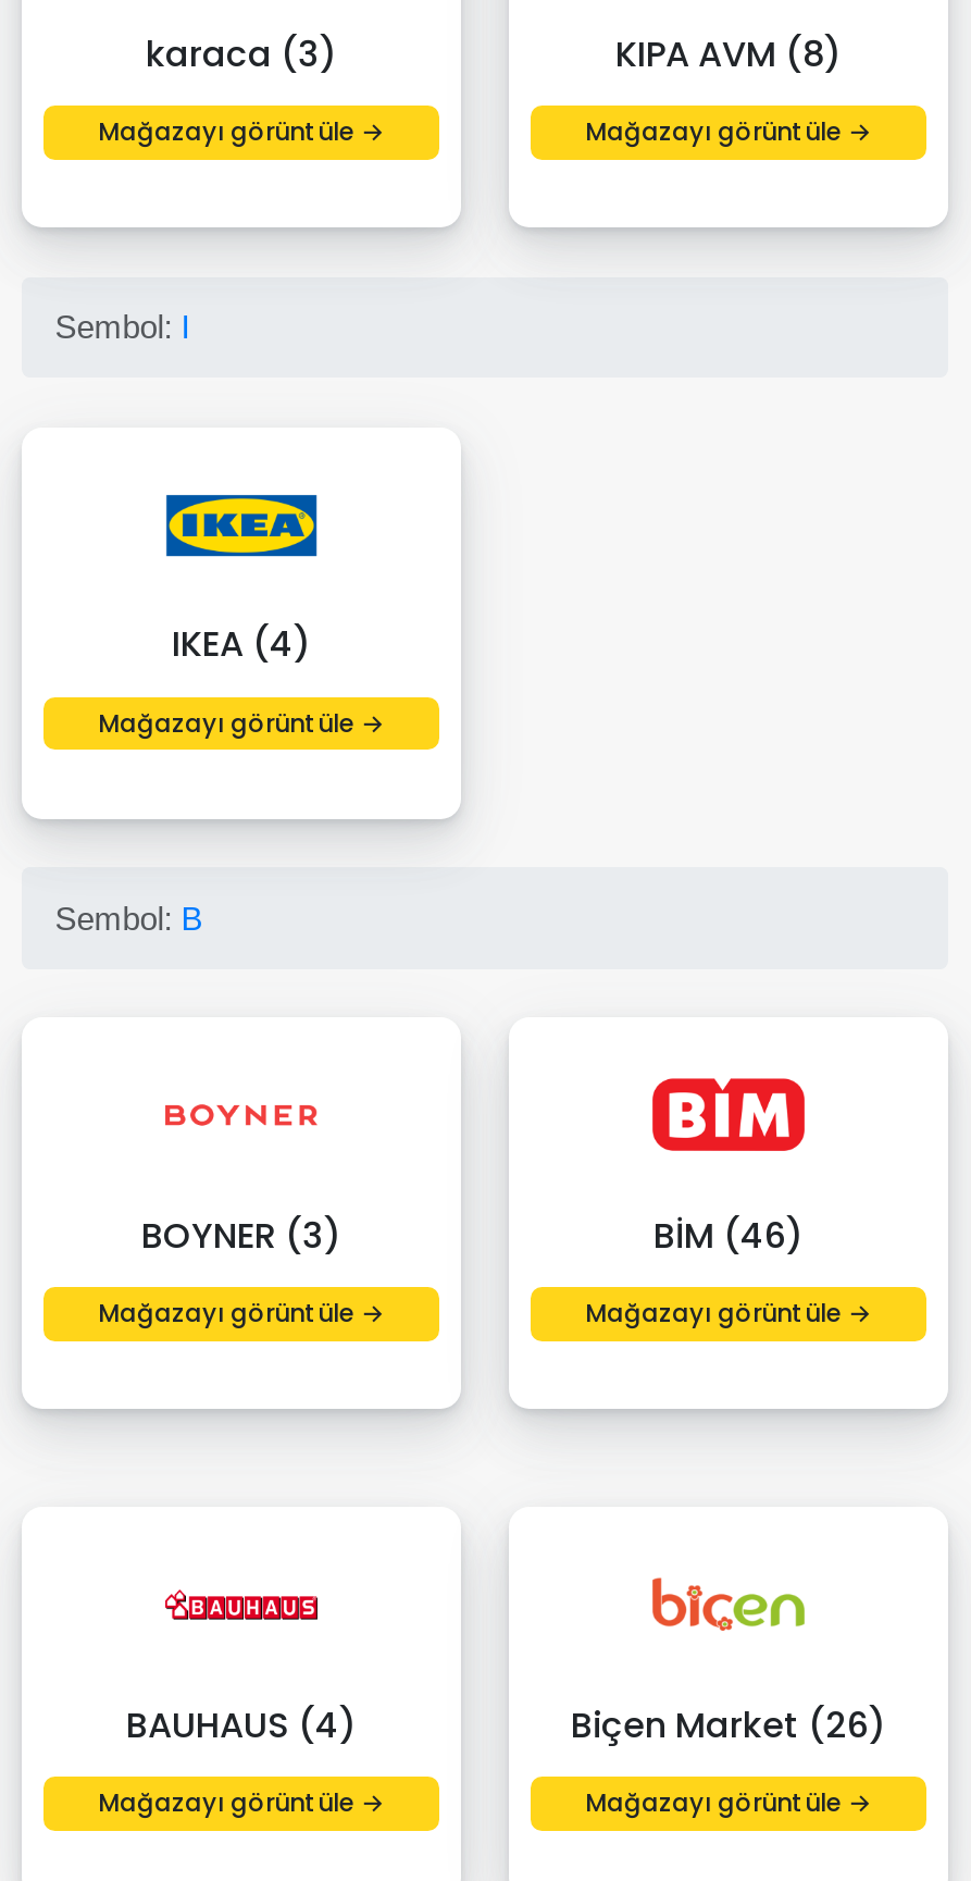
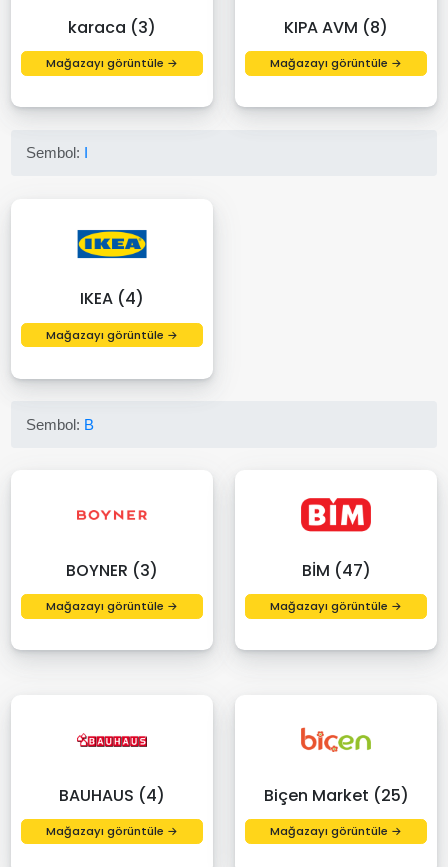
[653,1211,804,1261] BİM (46) -> [301,559,370,582] BİM (47)
[571,1700,886,1750] Biçen Market (26) -> [263,784,408,807] Biçen Market (25)

